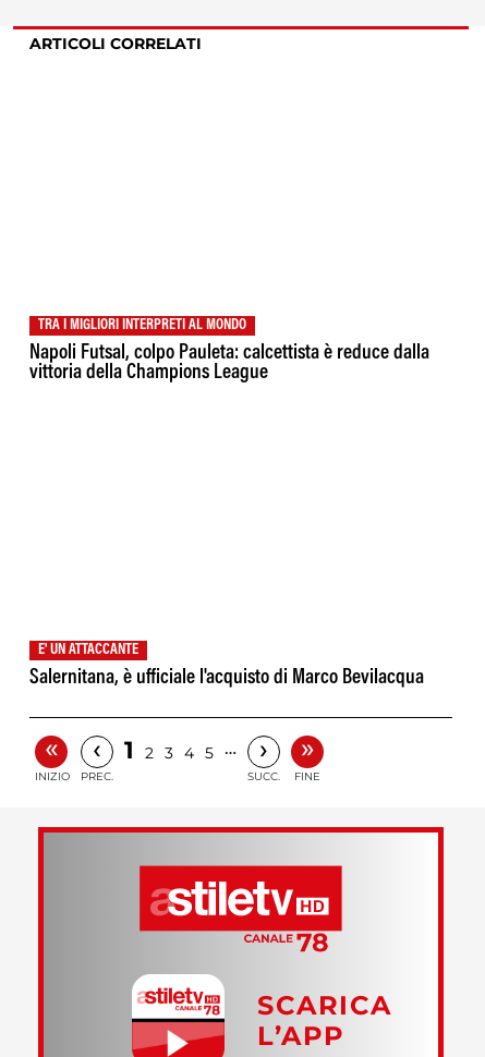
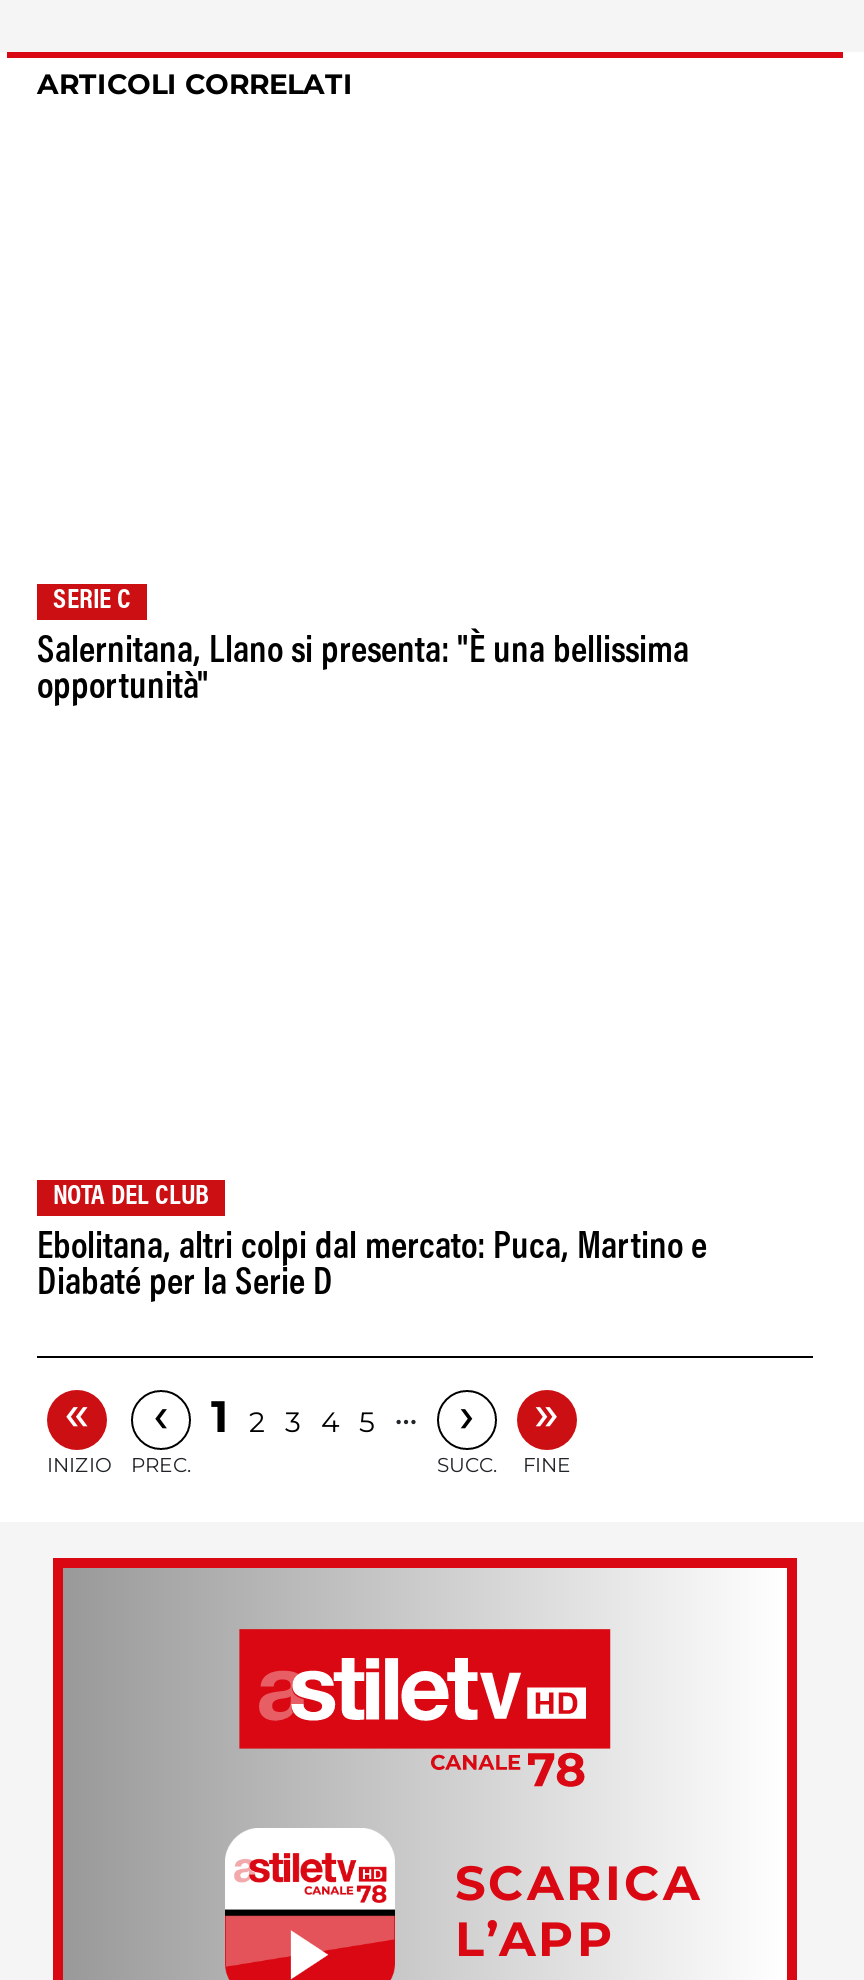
[38,318,246,333] TRA I MIGLIORI INTERPRETI AL MONDO -> [53,588,131,616] SERIE C
[29,343,429,384] Napoli Futsal, colpo Pauleta: calcettista è reduce dalla | vittoria della Champions League -> [37,634,689,708] Salernitana, Llano si presenta: "È una bellissima | opportunità"
[38,643,138,658] E' UN ATTACCANTE -> [53,1184,209,1212] NOTA DEL CLUB
[29,668,424,689] Salernitana, è ufficiale l'acquisto di Marco Bevilacqua -> [37,1230,707,1304] Ebolitana, altri colpi dal mercato: Puca, Martino e | Diabaté per la Serie D

